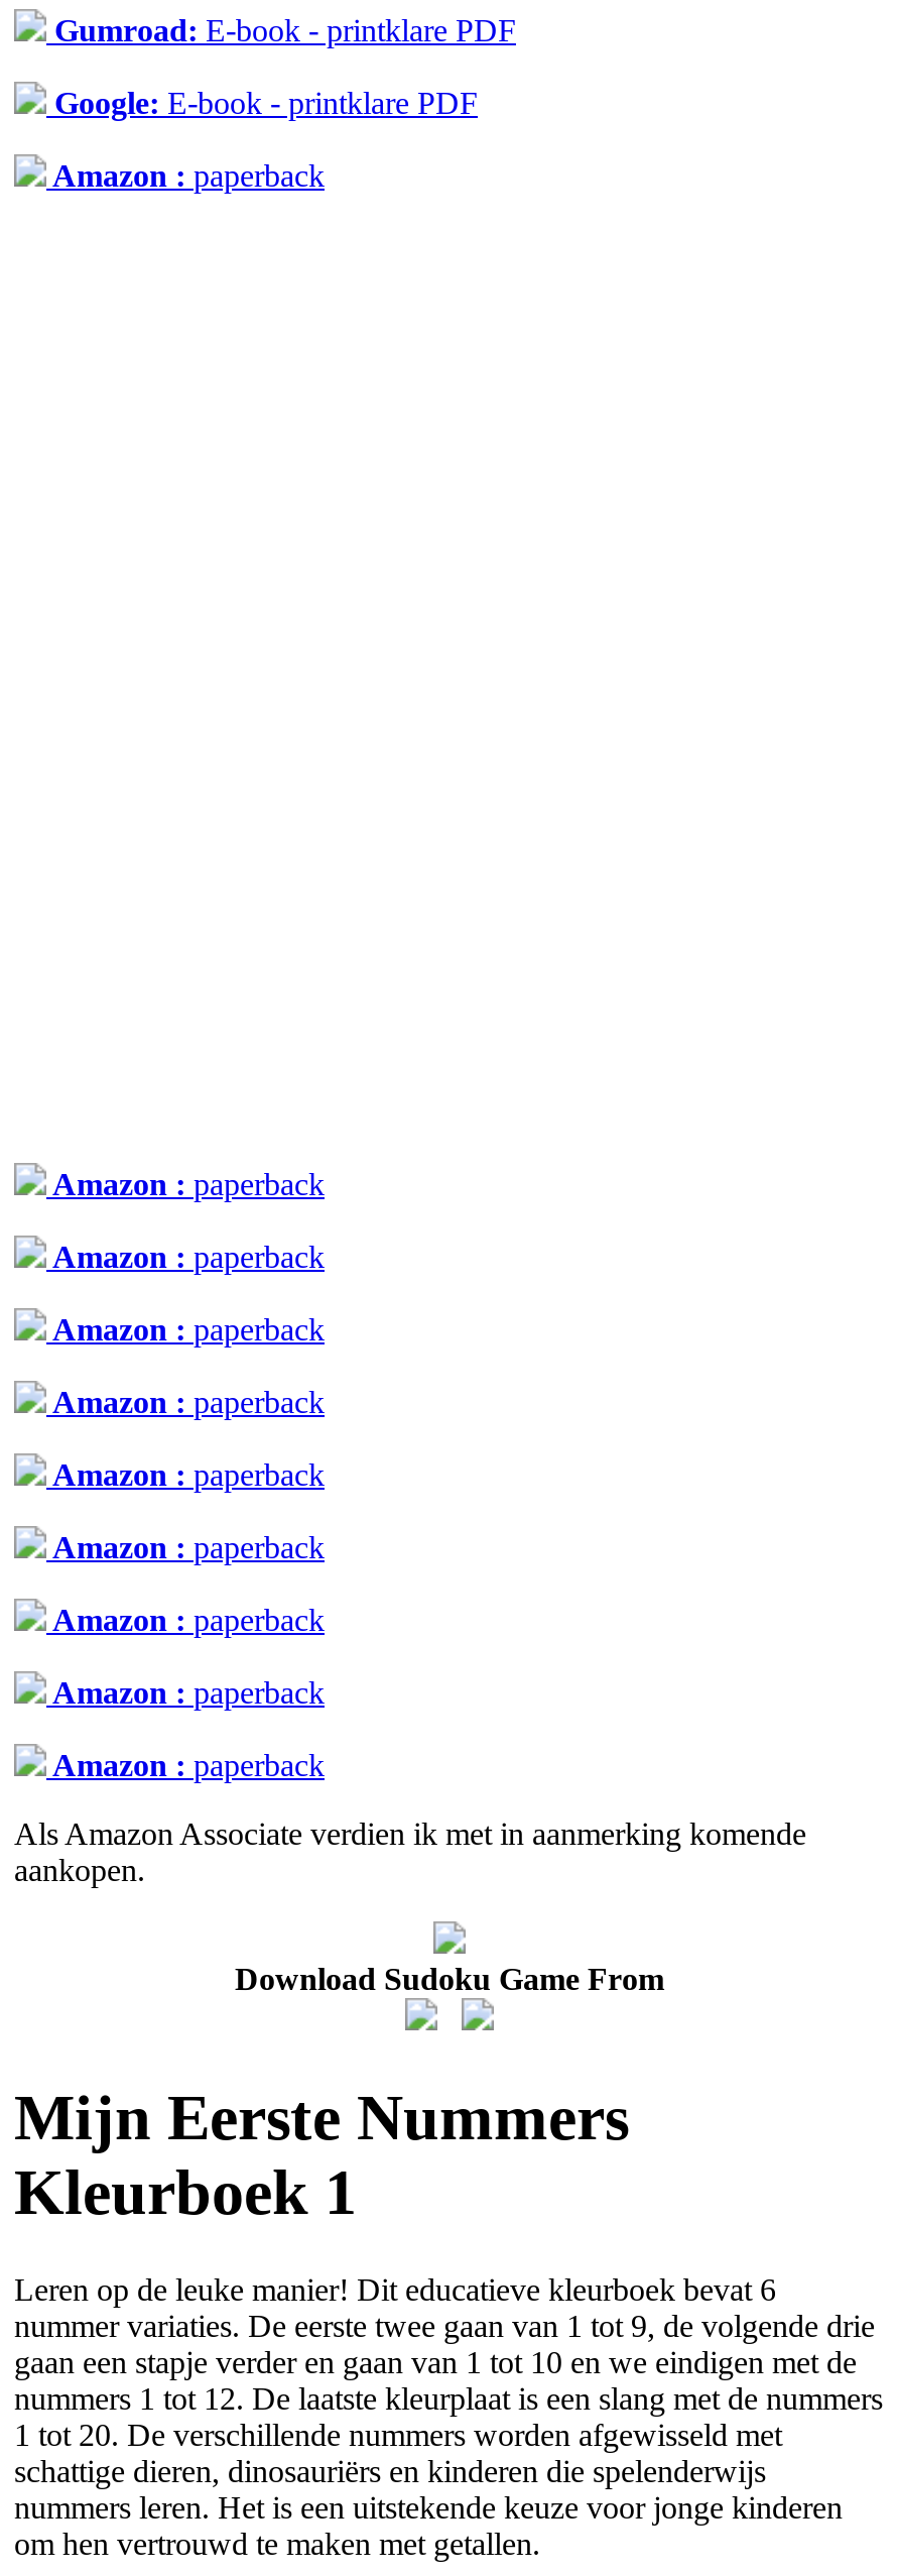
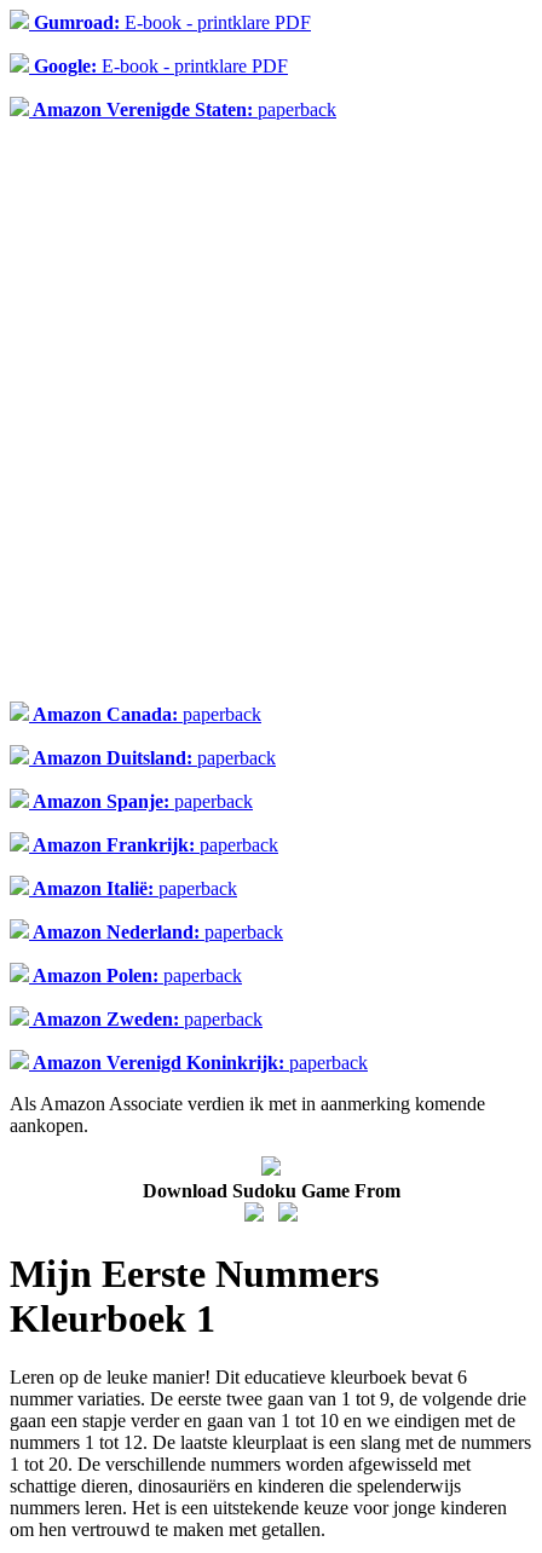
[46,157,325,192] Amazon : paperback -> [29,99,336,119] Amazon Verenigde Staten: paperback
[46,1166,325,1200] Amazon : paperback -> [29,703,261,724] Amazon Canada: paperback
[46,1239,325,1273] Amazon : paperback -> [29,747,276,767] Amazon Duitsland: paperback
[46,1311,325,1345] Amazon : paperback -> [29,790,253,811] Amazon Spanje: paperback
[46,1384,325,1418] Amazon : paperback -> [29,834,278,855] Amazon Frankrijk: paperback
[46,1456,325,1491] Amazon : paperback -> [29,877,237,898] Amazon Italië: paperback
[46,1529,325,1563] Amazon : paperback -> [29,921,283,942] Amazon Nederland: paperback
[46,1602,325,1636] Amazon : paperback -> [29,965,242,985] Amazon Polen: paperback
[46,1674,325,1709] Amazon : paperback -> [29,1008,263,1029] Amazon Zweden: paperback
[46,1747,325,1781] Amazon : paperback -> [29,1052,368,1072] Amazon Verenigd Koninkrijk: paperback

